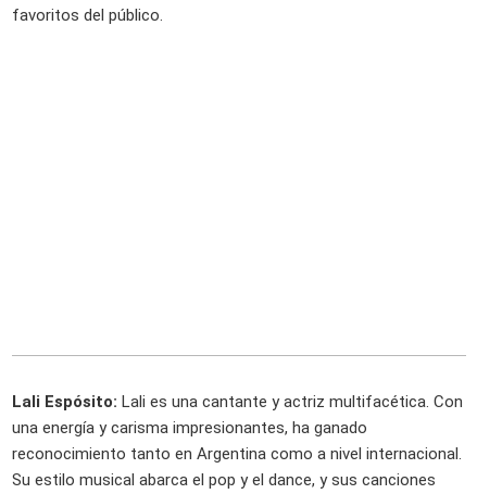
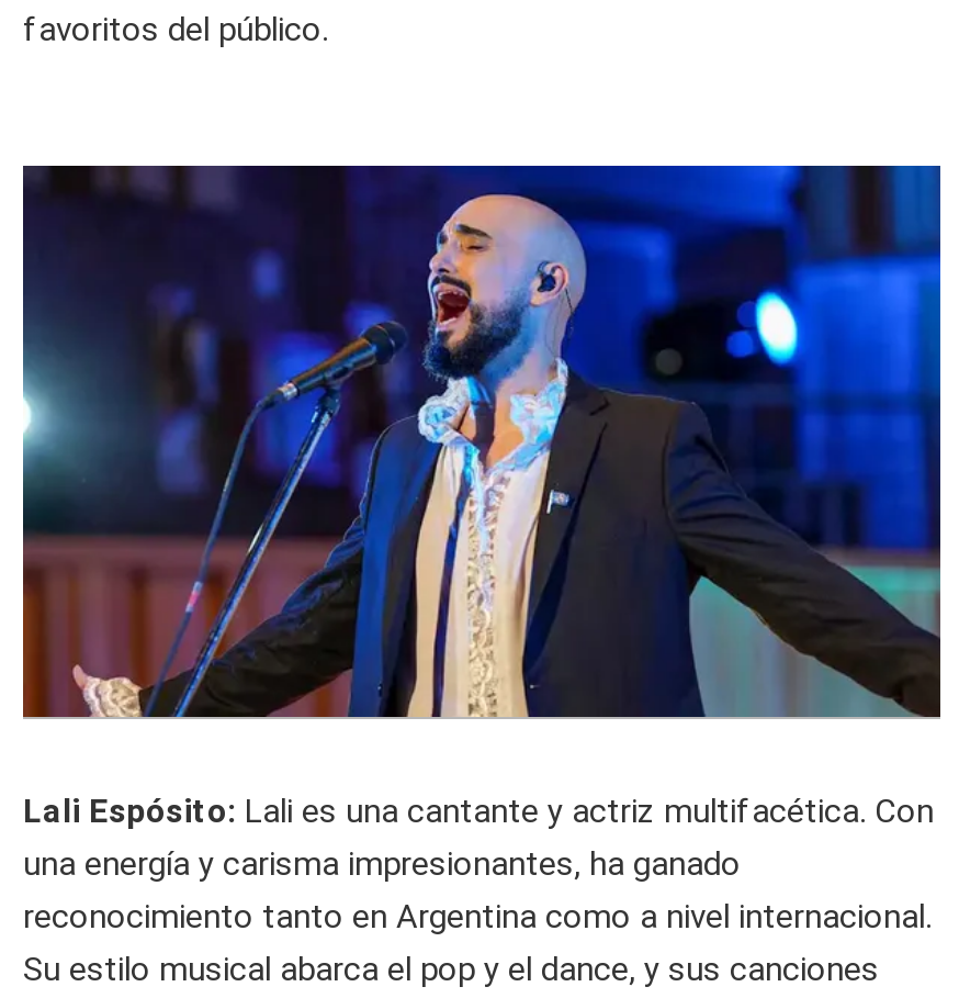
none -> [21,164,943,719] [image]

